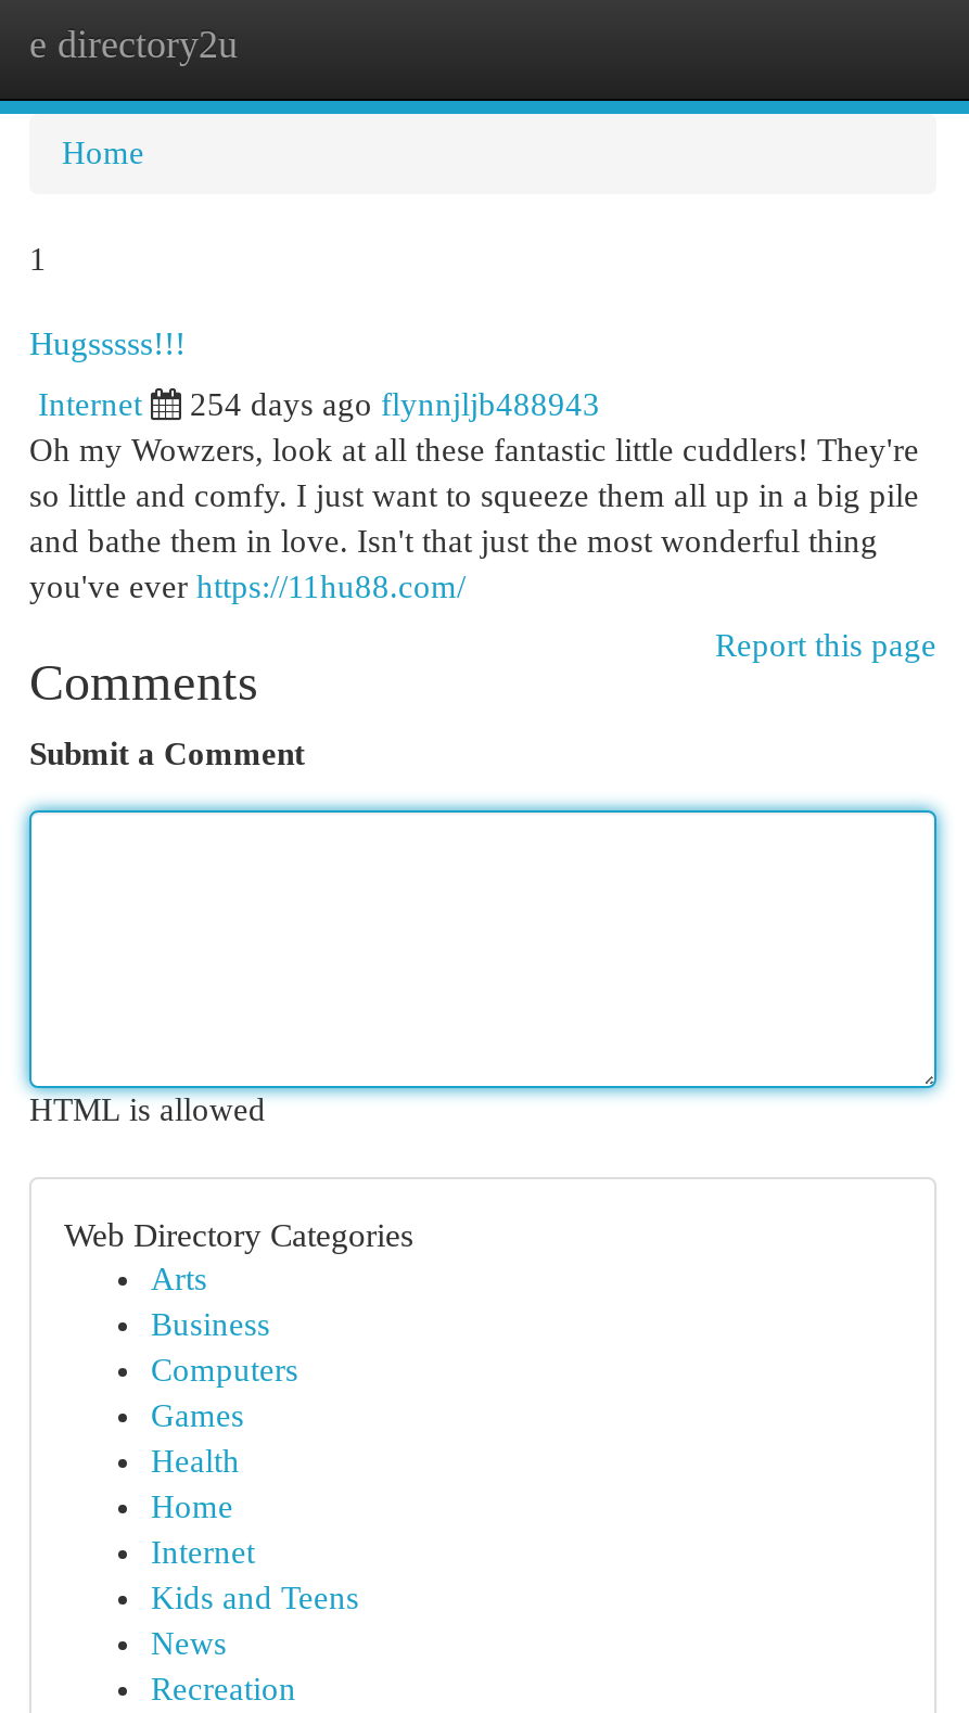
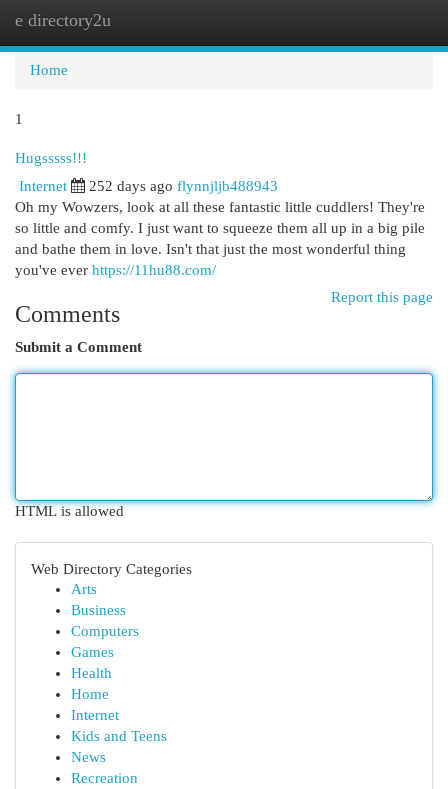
[190,387,600,422] 254 days ago flynnjljb488943 -> [89,178,278,194] 252 days ago flynnjljb488943

